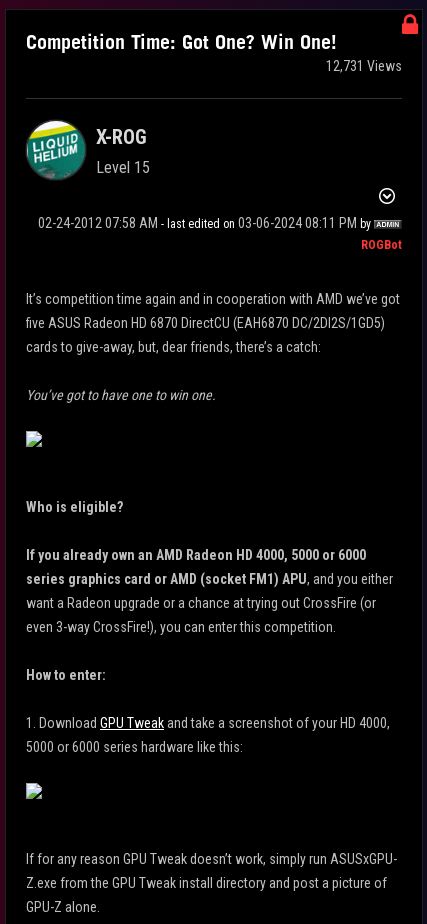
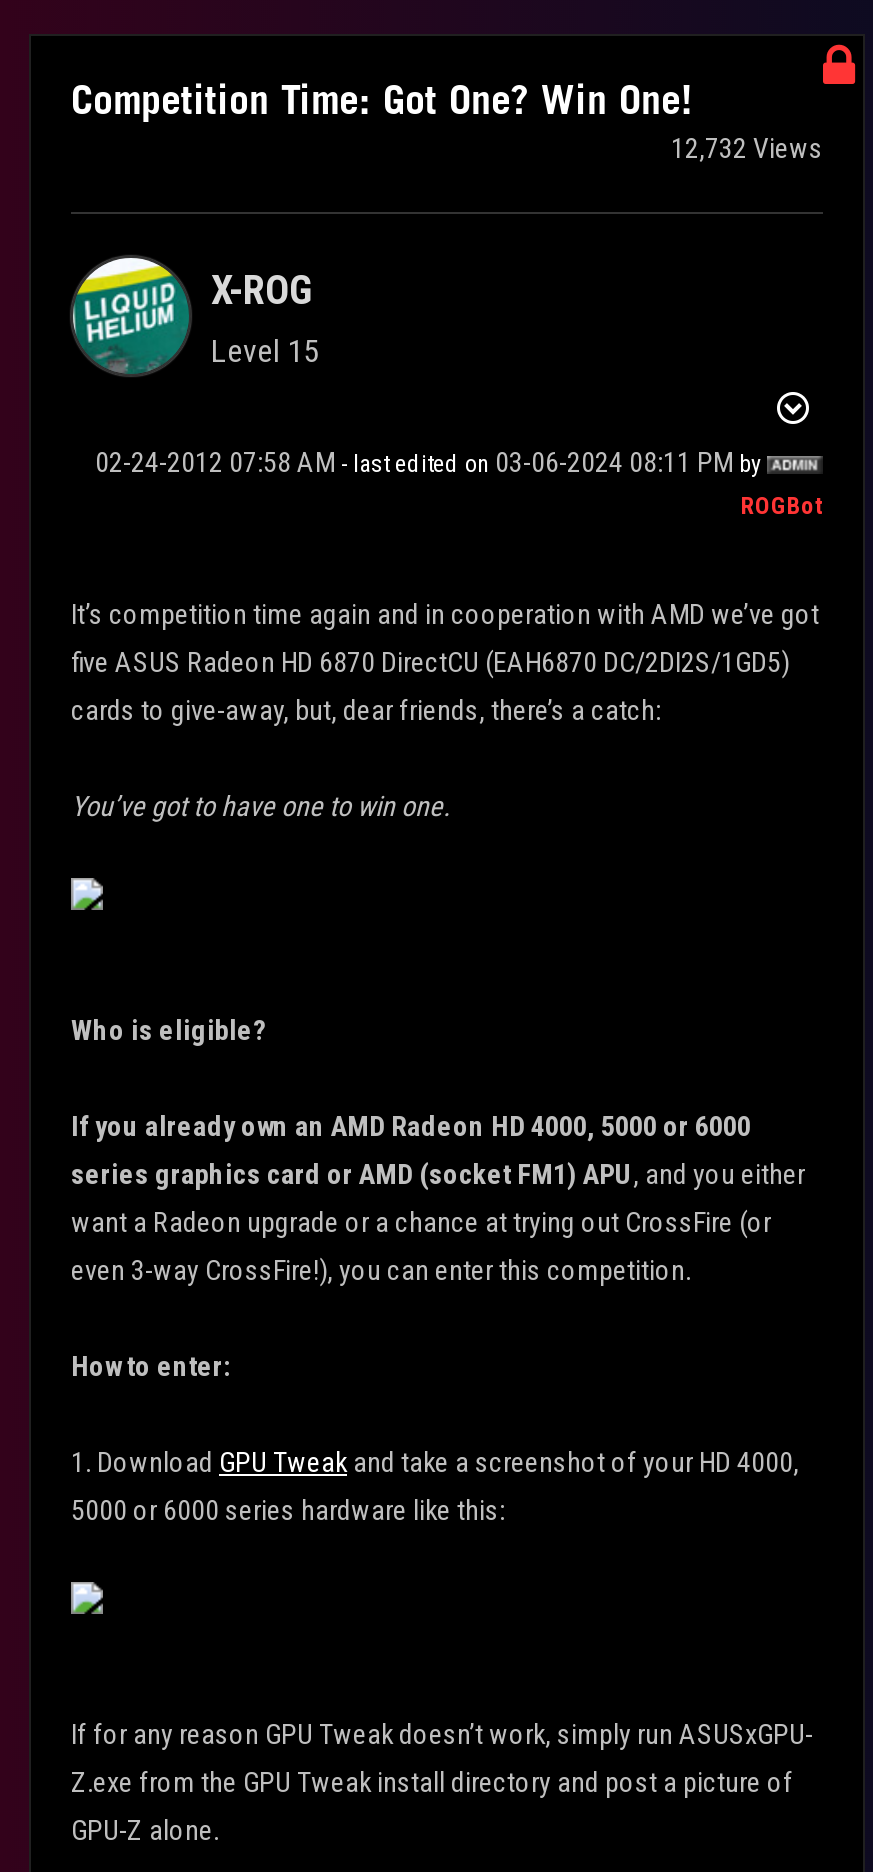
[326,58,402,74] 12,731 Views -> [671,132,823,164] 12,732 Views

